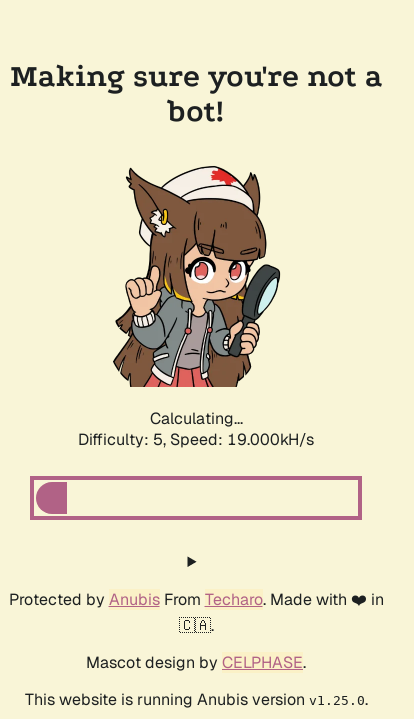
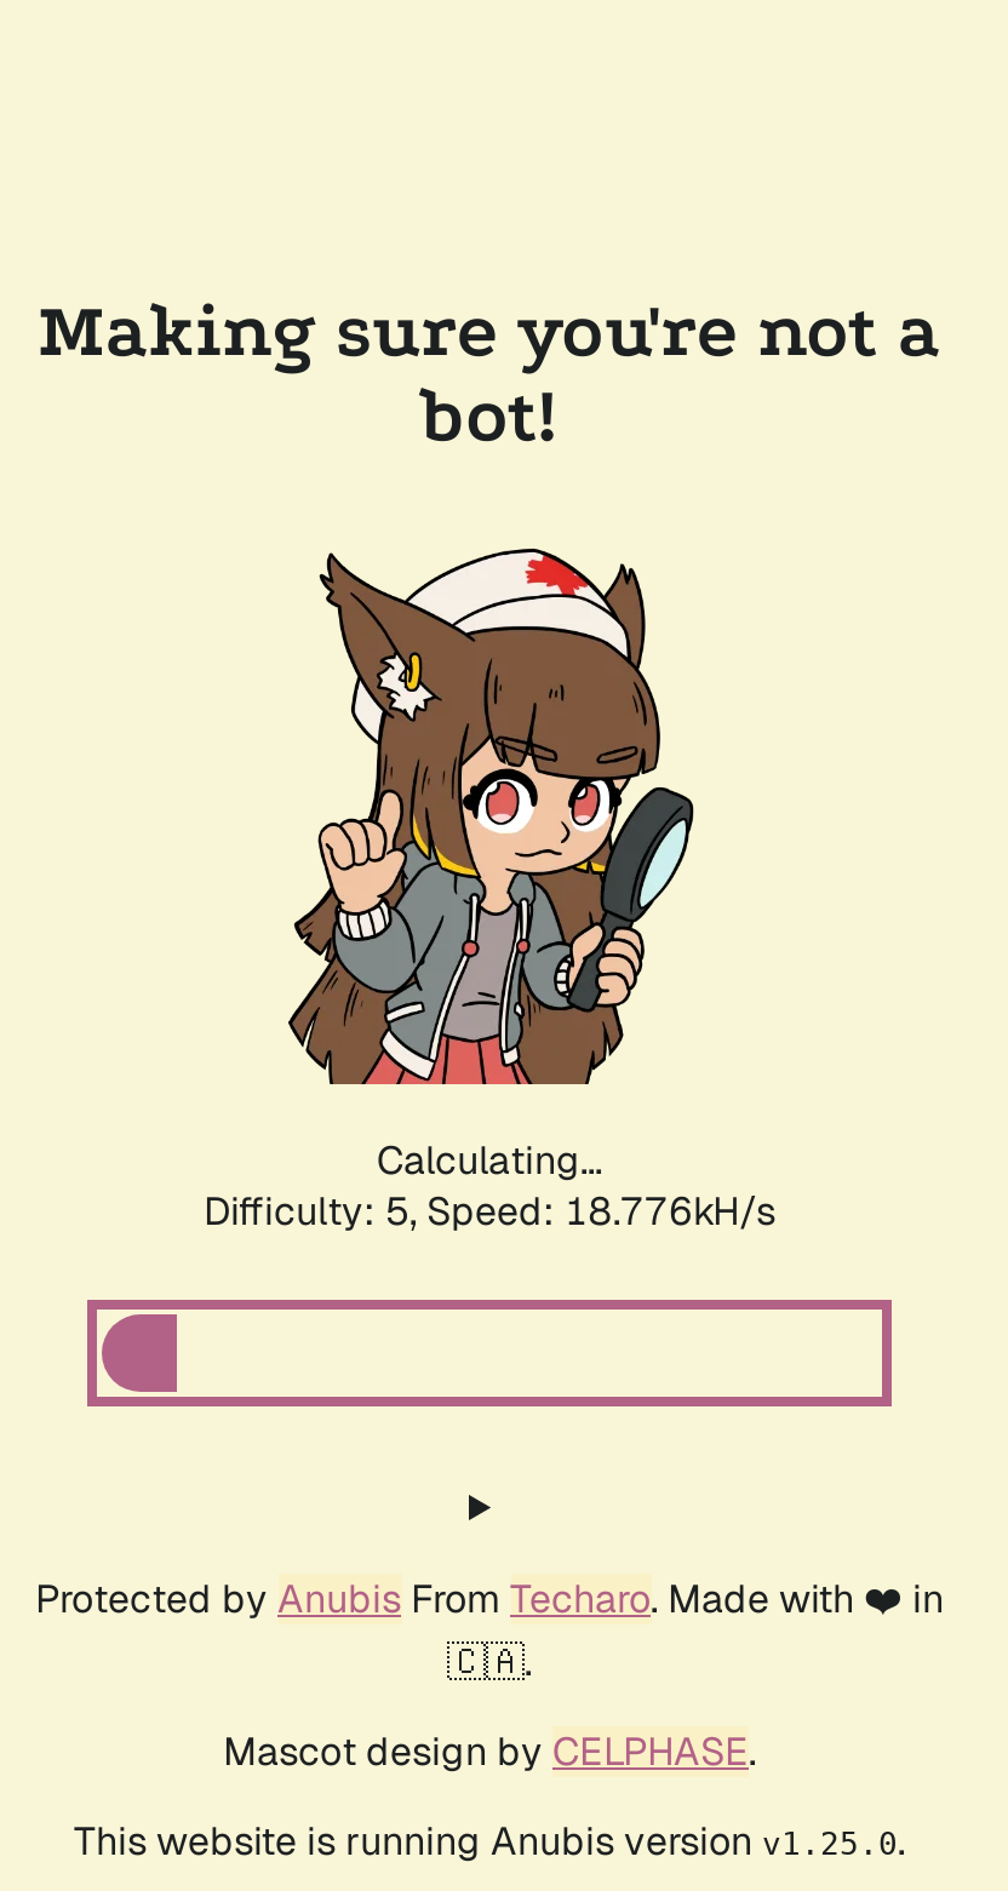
[78,429,314,450] Difficulty: 5, Speed: 19.000kH/s -> [204,1186,775,1237] Difficulty: 5, Speed: 18.776kH/s

